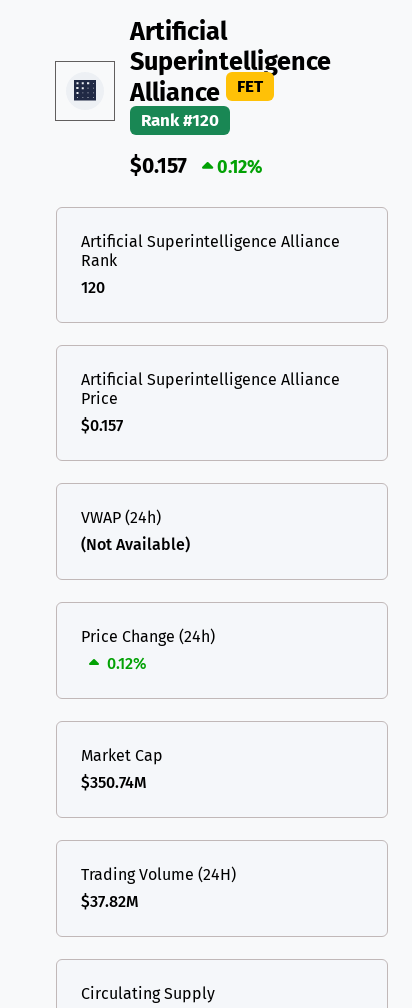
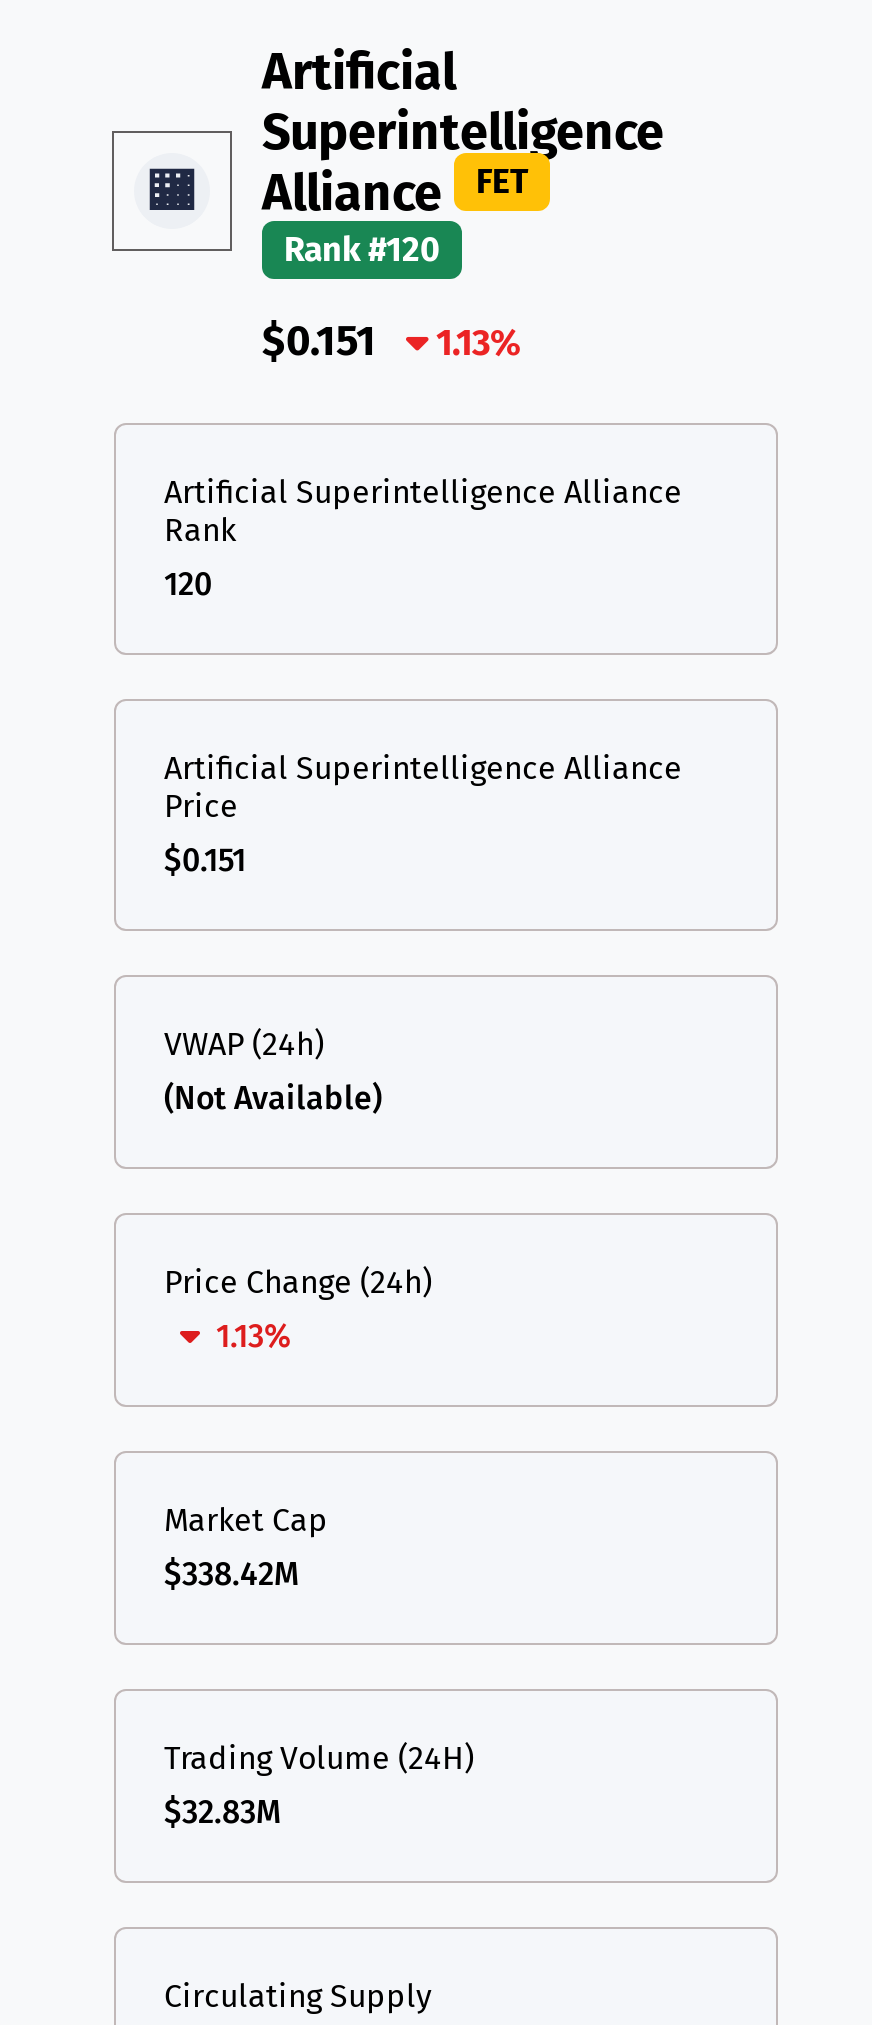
[130,153,187,179] $0.157 -> [262,314,376,366] $0.151
[213,156,262,178] 0.12% -> [428,320,520,364] 1.13%
[81,416,123,435] $0.157 -> [164,840,246,878] $0.151
[107,654,147,673] 0.12% -> [216,1316,292,1354] 1.13%
[81,773,147,792] $350.74M -> [164,1554,300,1592] $338.42M
[81,892,139,911] $37.82M -> [164,1792,282,1830] $32.83M

